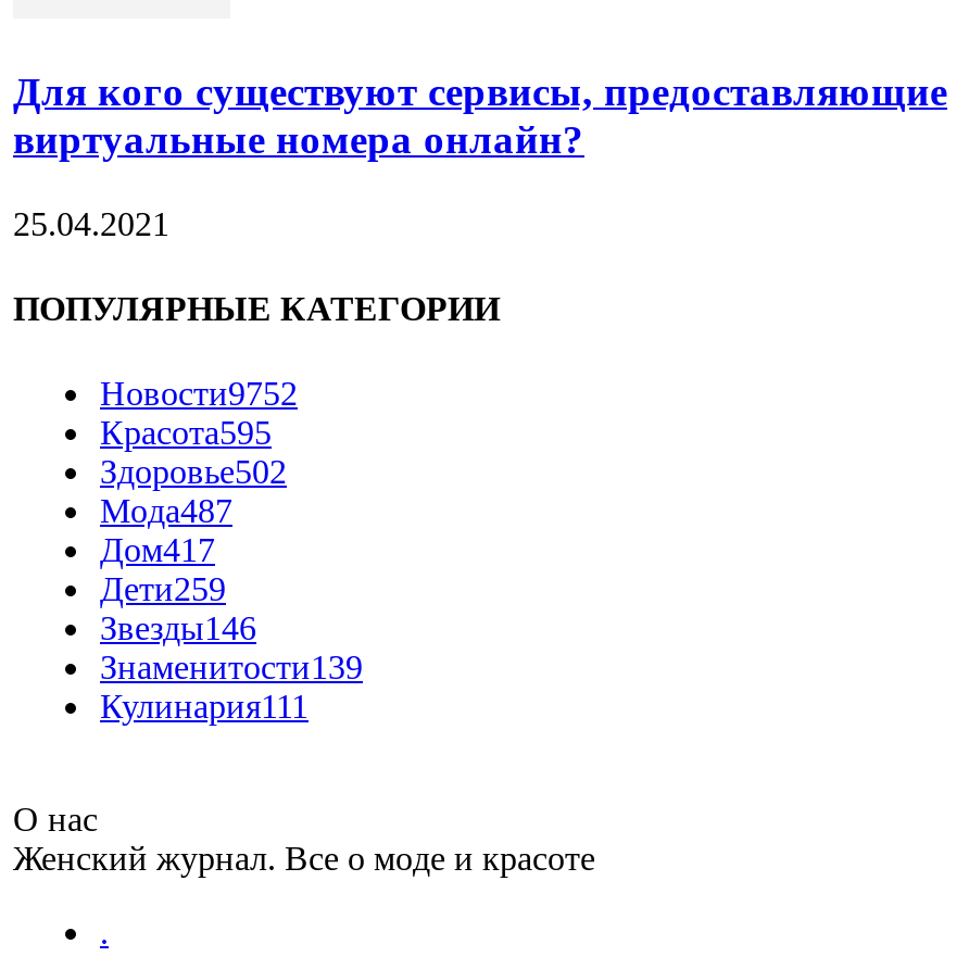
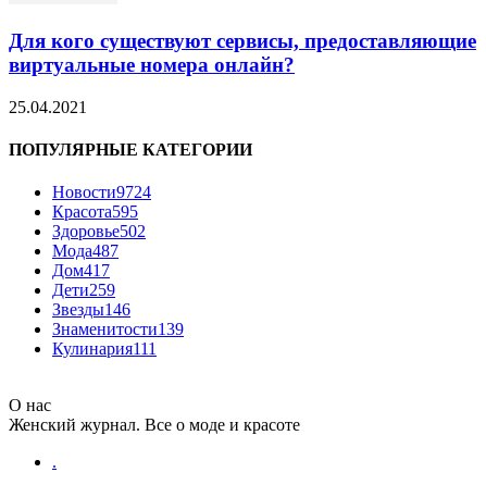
[100,375,298,412] Новости9752 -> [52,183,151,201] Новости9724

